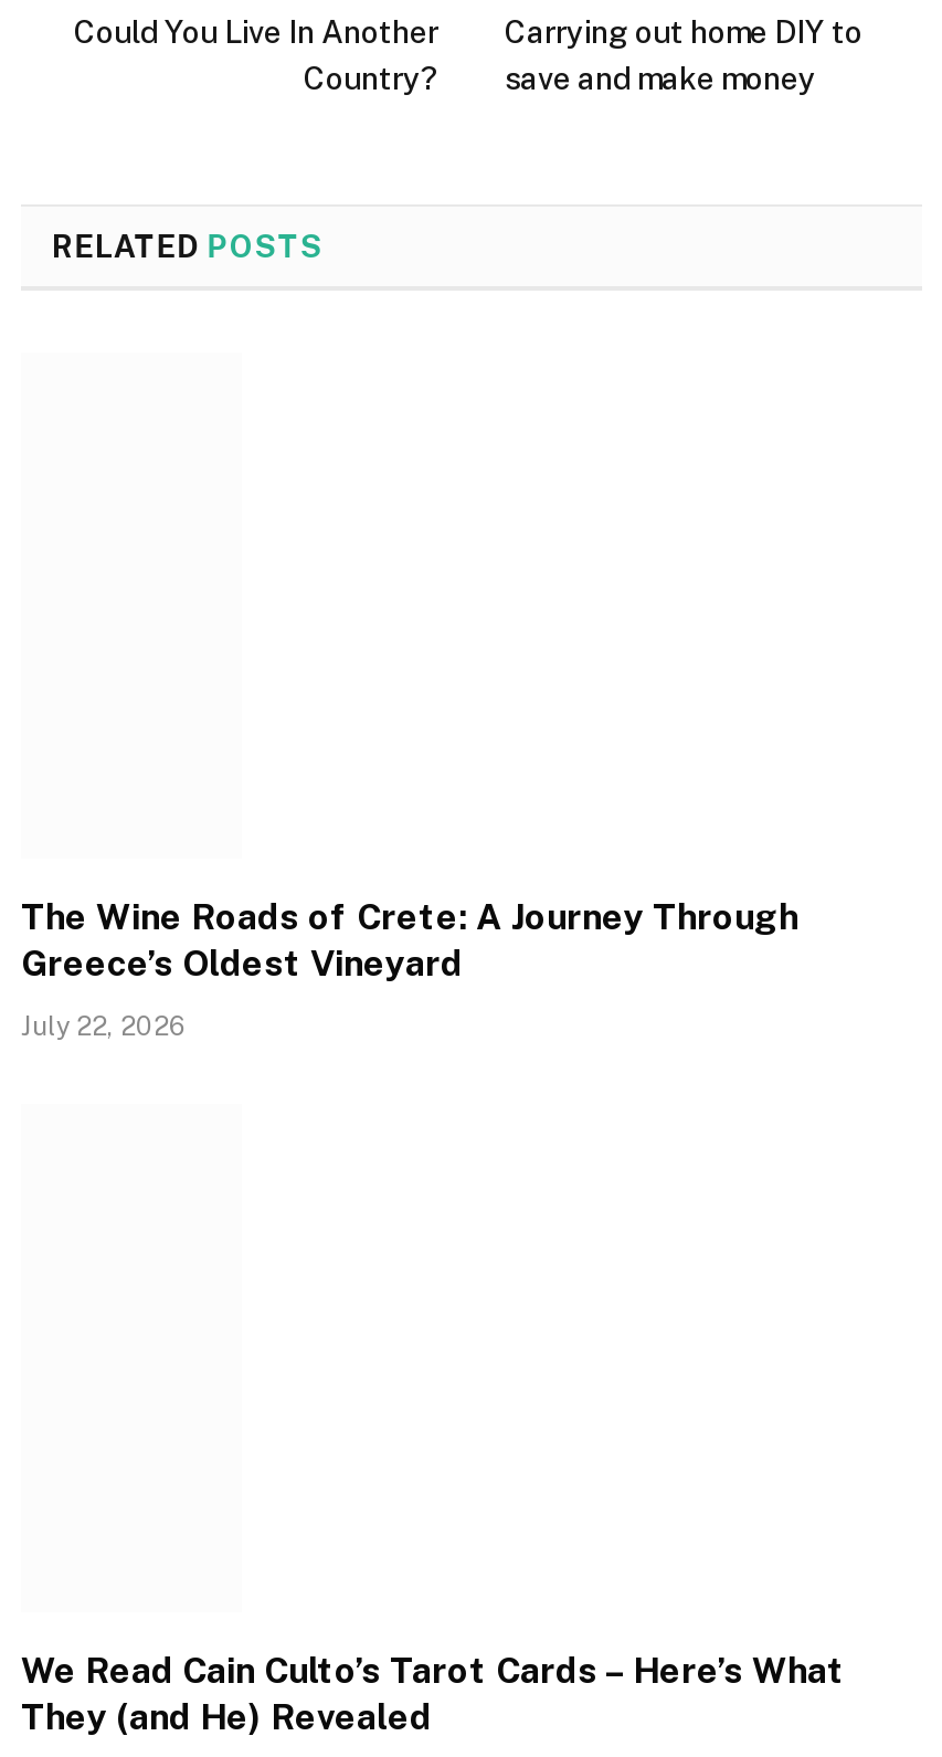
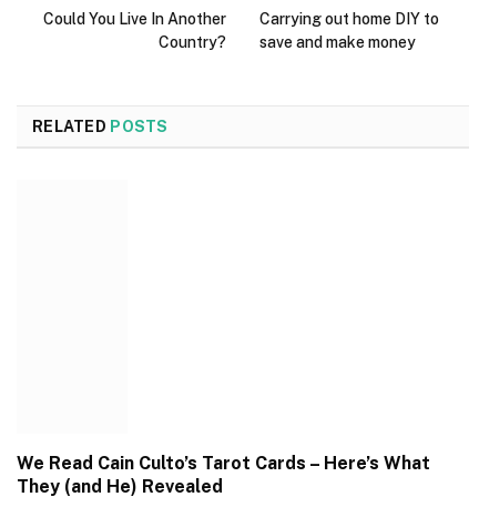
[21,896,798,1042] The Wine Roads of Crete: A Journey Through | Greece’s Oldest Vineyard | July 22, 2026 -> none

